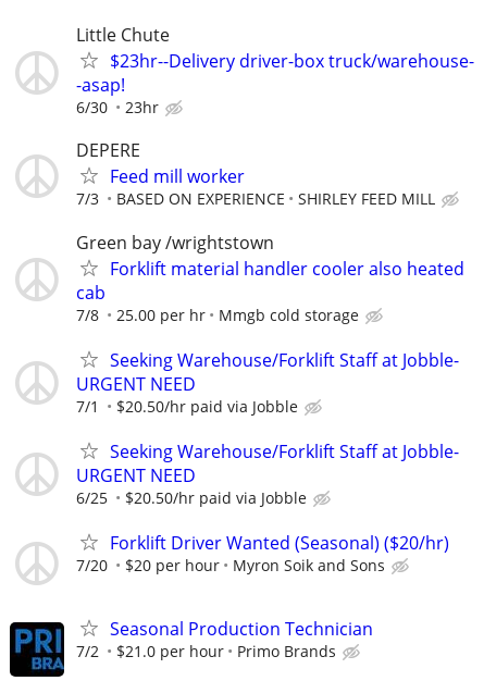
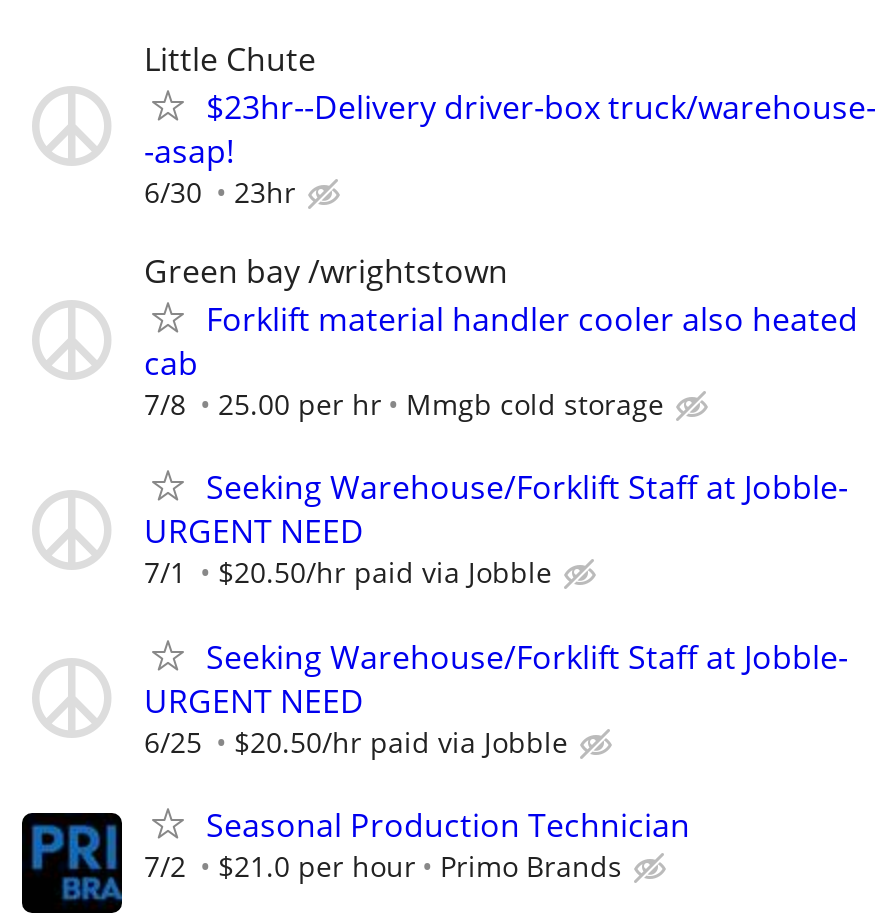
[76,139,435,209] DEPERE | Feed mill worker | 7/3 | BASED ON EXPERIENCE | SHIRLEY FEED MILL -> none
[76,531,449,576] Forklift Driver Wanted (Seasonal) ($20/hr) | 7/20 | $20 per hour | Myron Soik and Sons -> none

